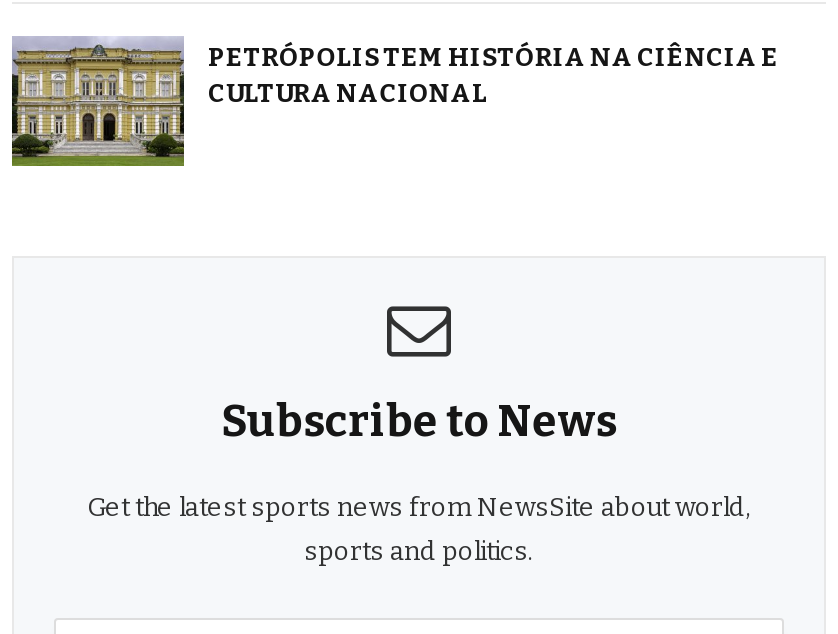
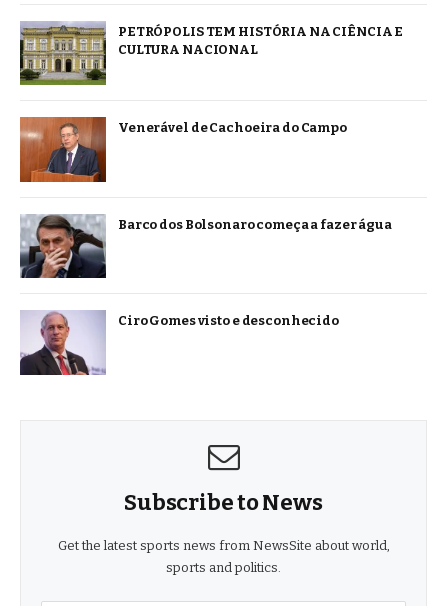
none -> [19,116,347,183] [image] | Venerável de Cachoeira do Campo
none -> [19,214,392,279] [image] | Barco dos Bolsonaro começa a fazer água
none -> [20,312,339,376] [image] | Ciro Gomes visto e desconhecido

